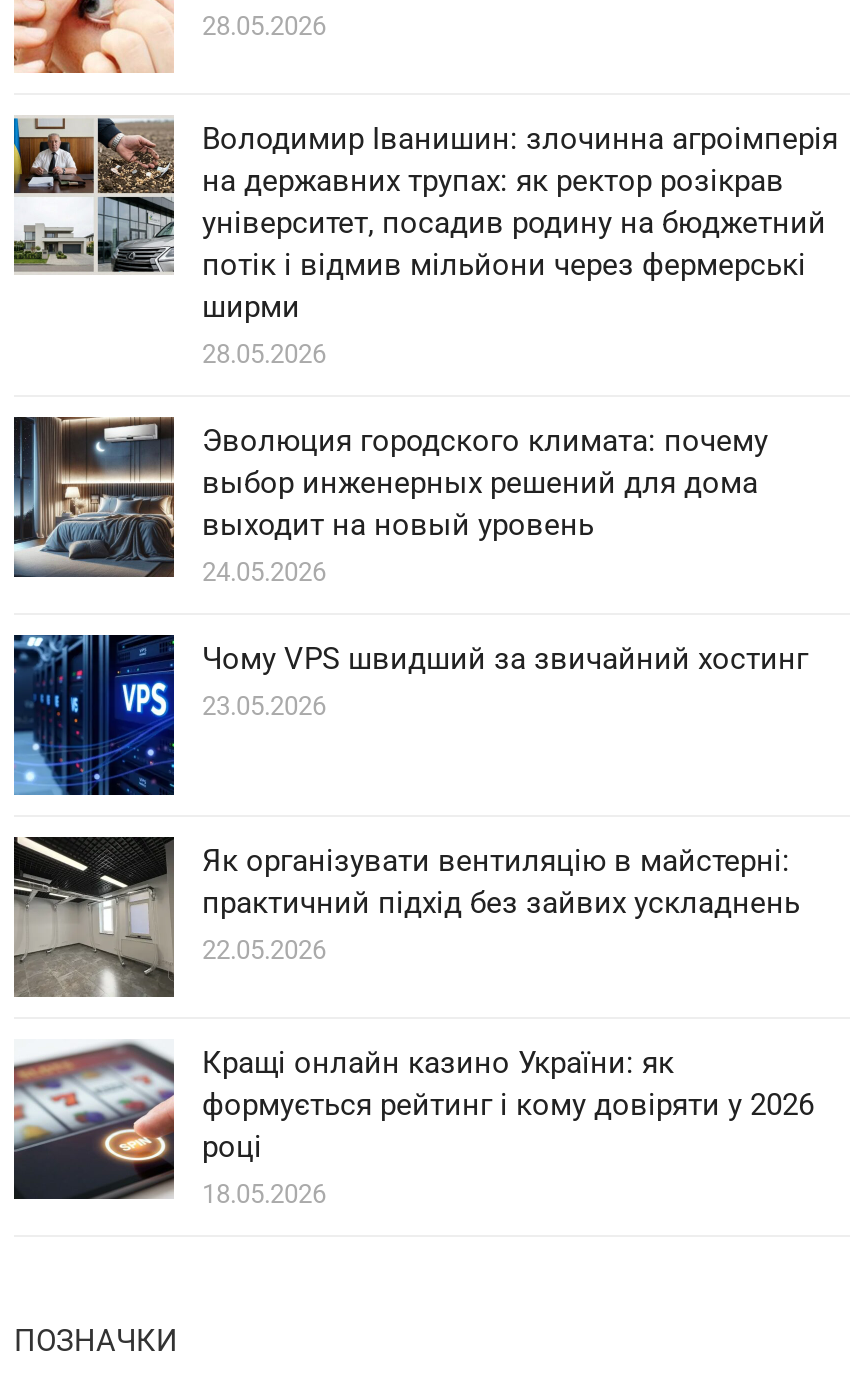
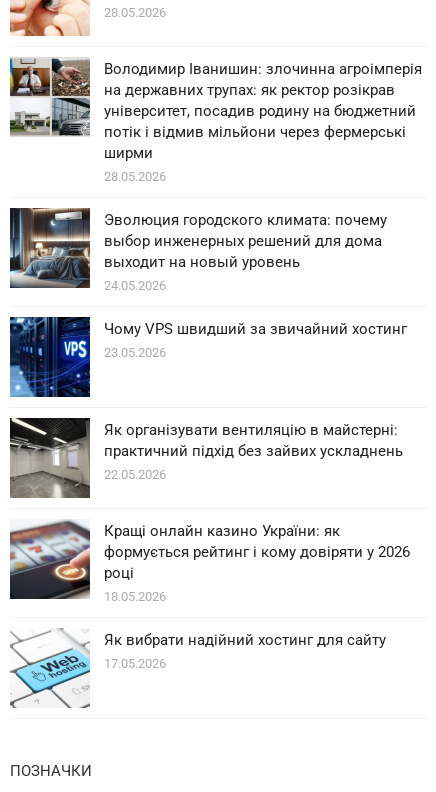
none -> [9,628,386,709] [image] | Як вибрати надійний хостинг для сайту | 17.05.2026

